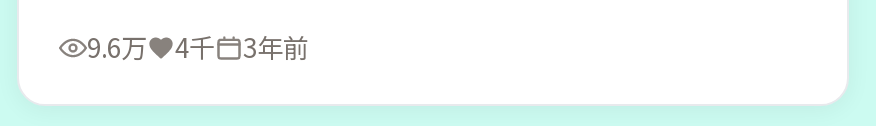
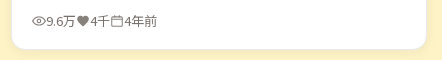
[243,29,309,67] 3年前 -> [124,11,157,30] 4年前

